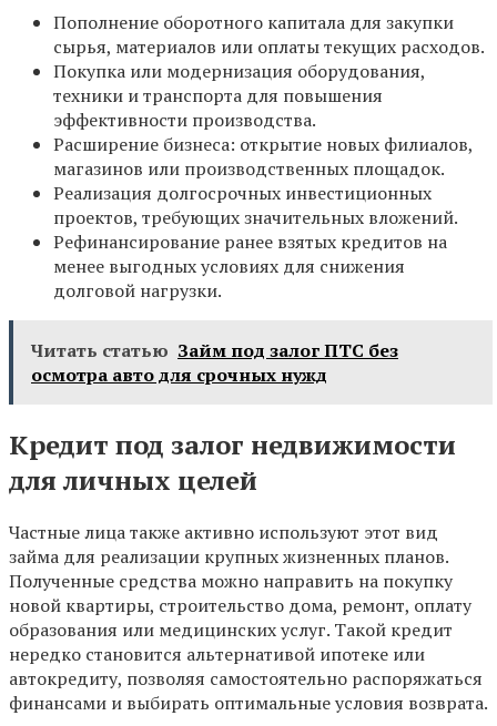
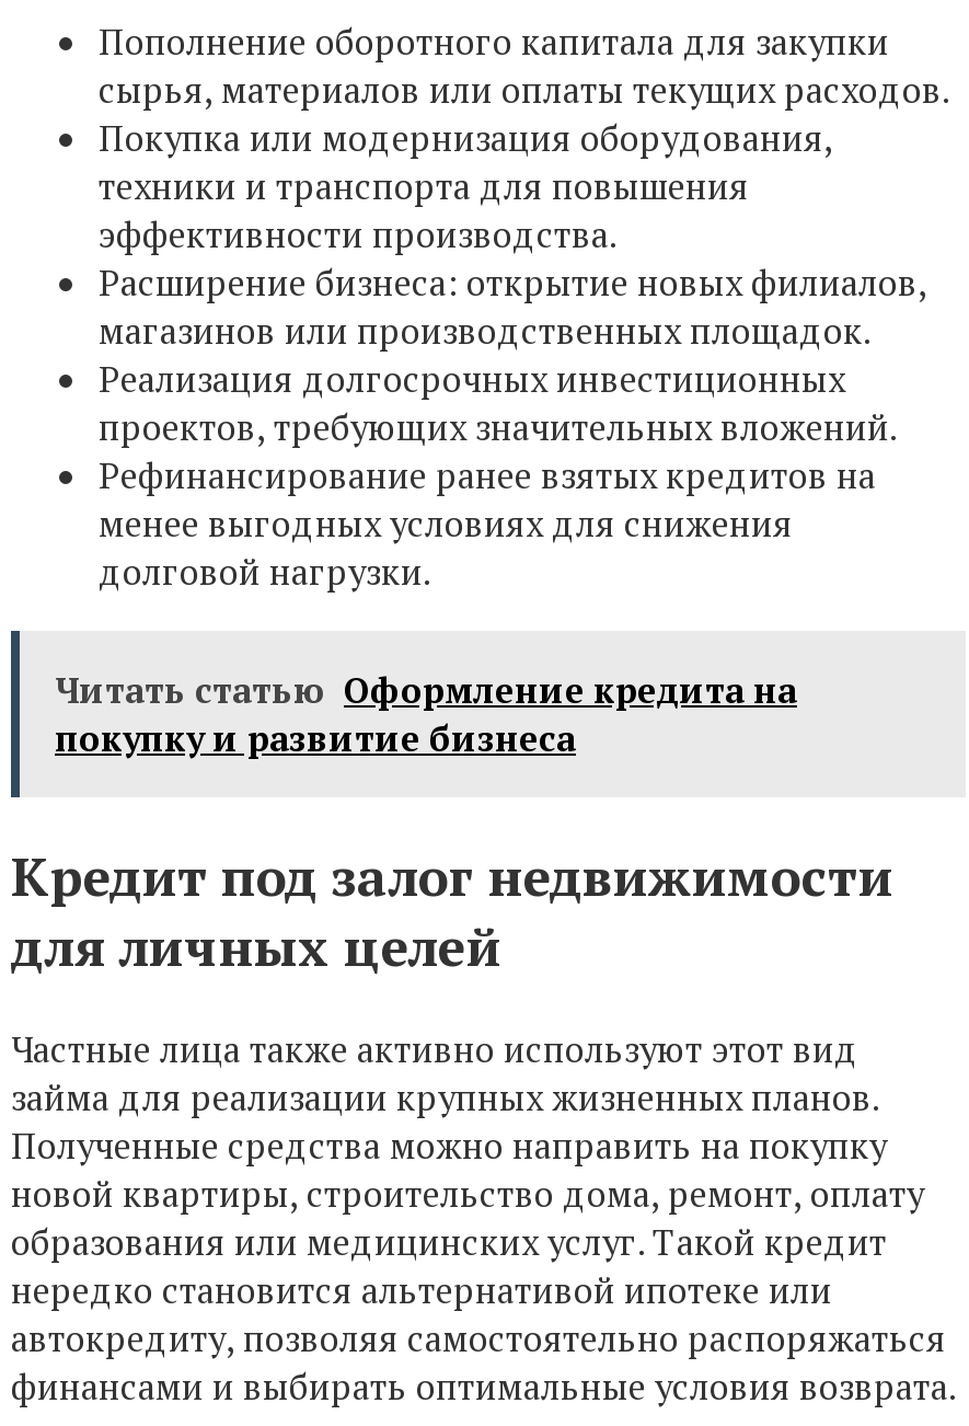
[31,338,398,387] Читать статью Займ под залог ПТС без | осмотра авто для срочных нужд -> [55,666,797,762] Читать статью Оформление кредита на | покупку и развитие бизнеса

